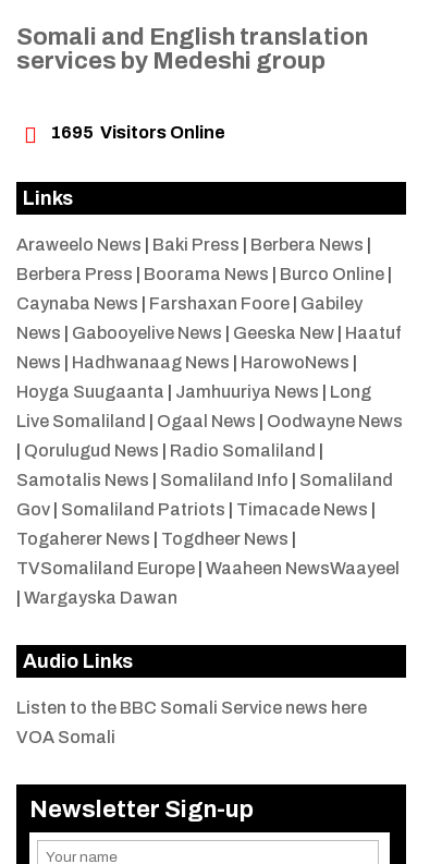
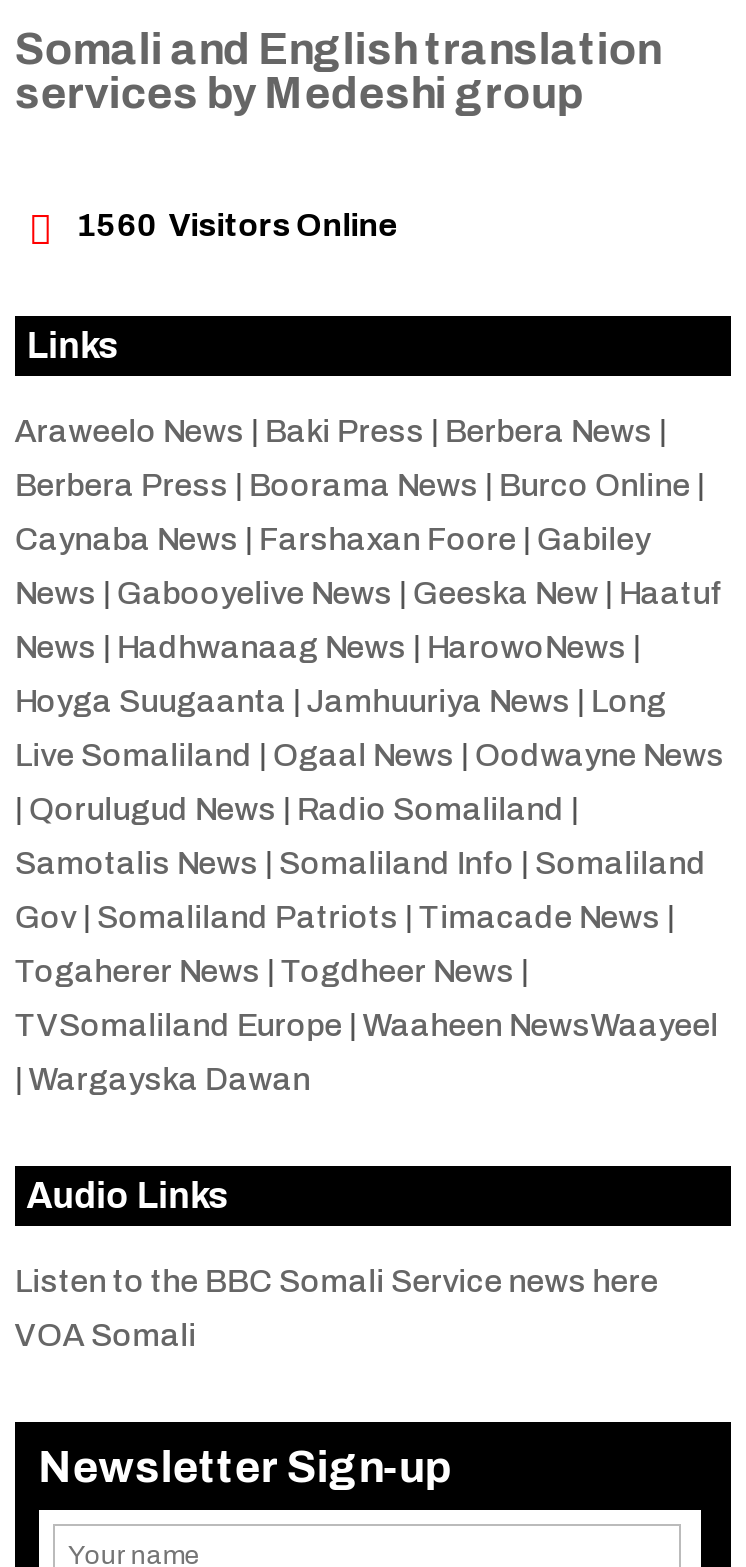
[50,123,225,142] 1695 Visitors Online -> [77,208,399,242] 1560 Visitors Online

